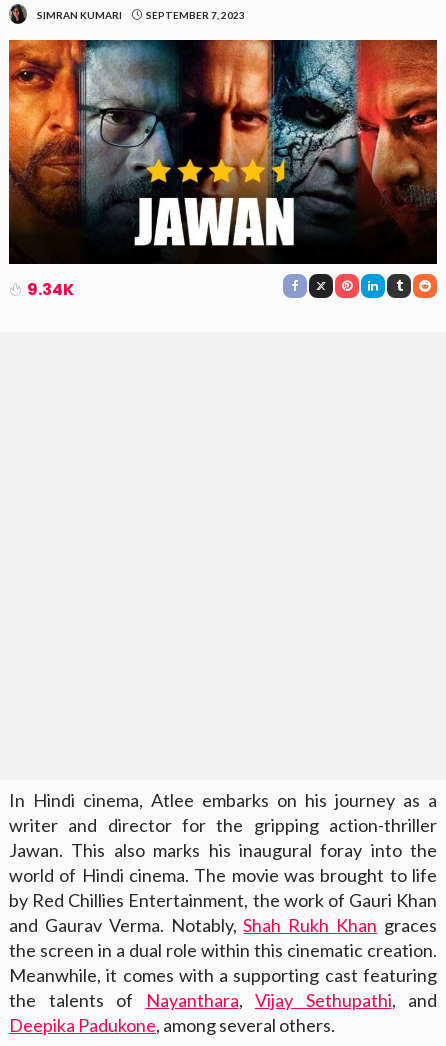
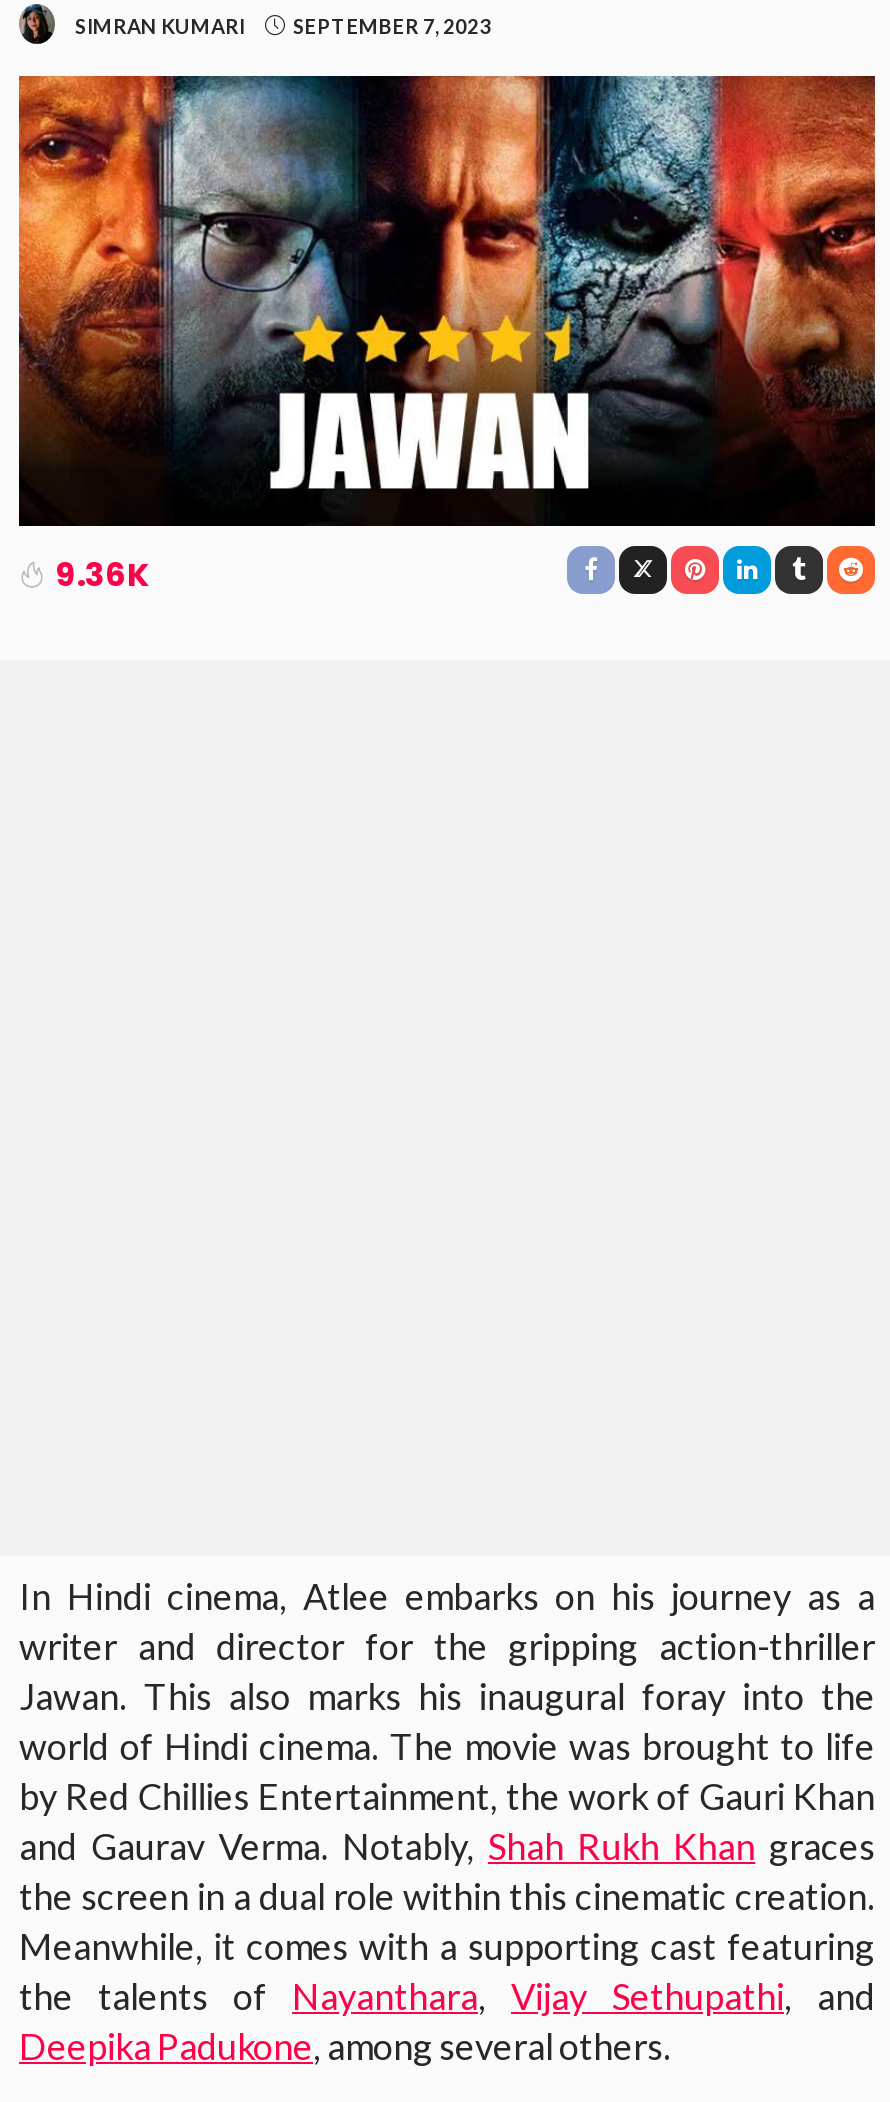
[27,278,74,301] 9.34K -> [55,552,149,598] 9.36K

